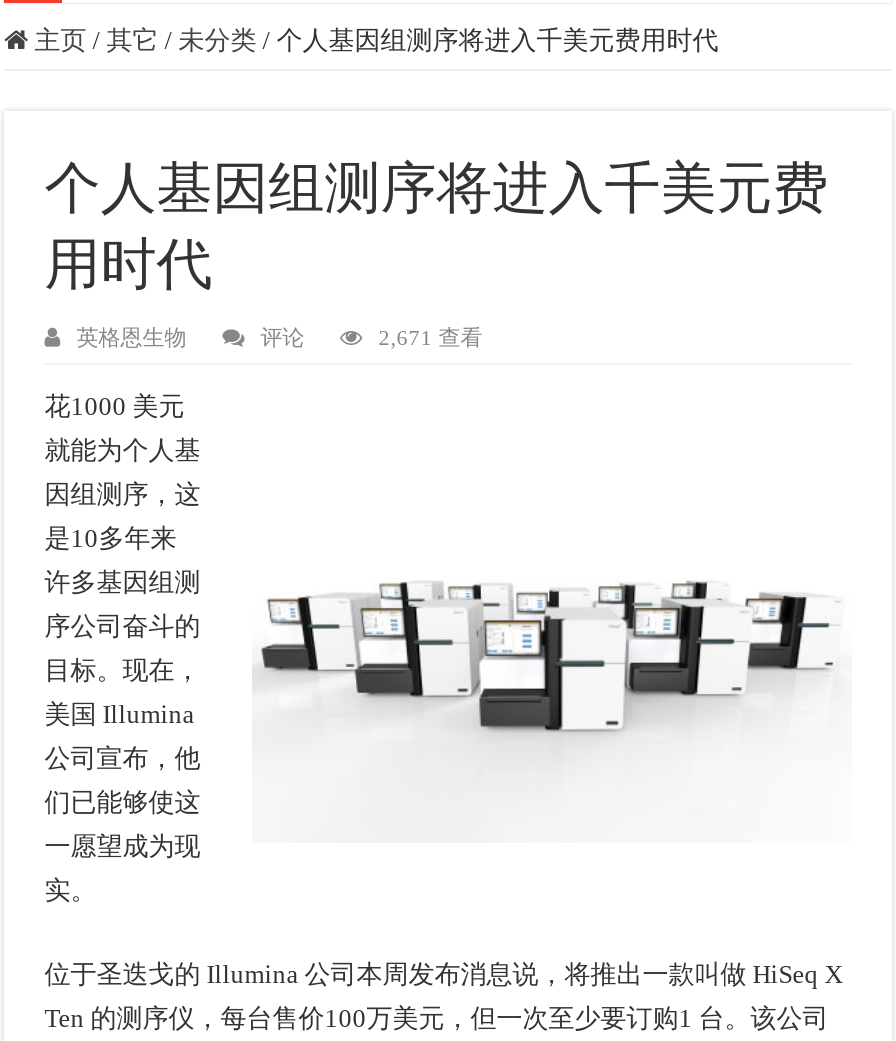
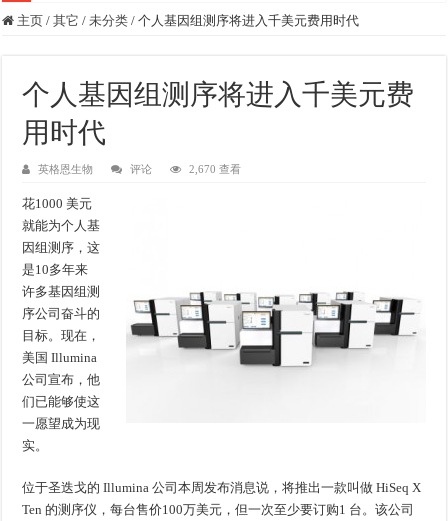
[378,325,482,349] 2,671 查看 -> [189,163,241,175] 2,670 查看

